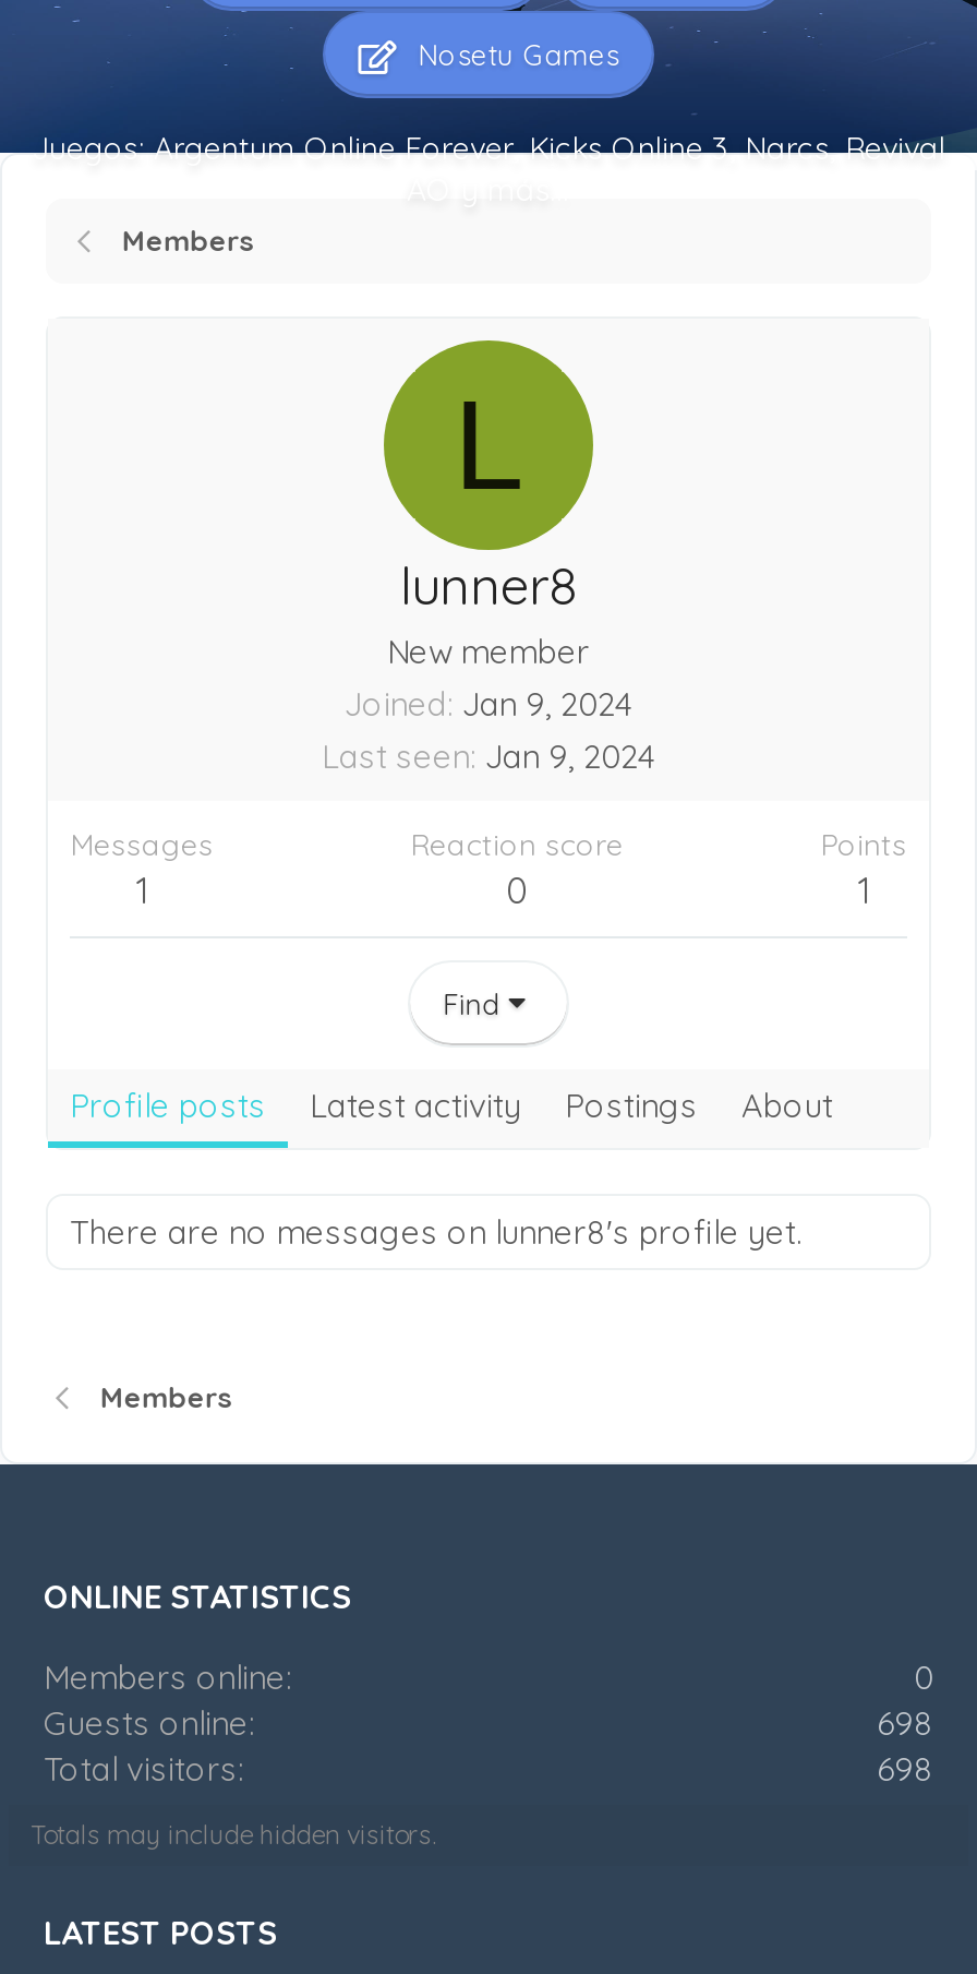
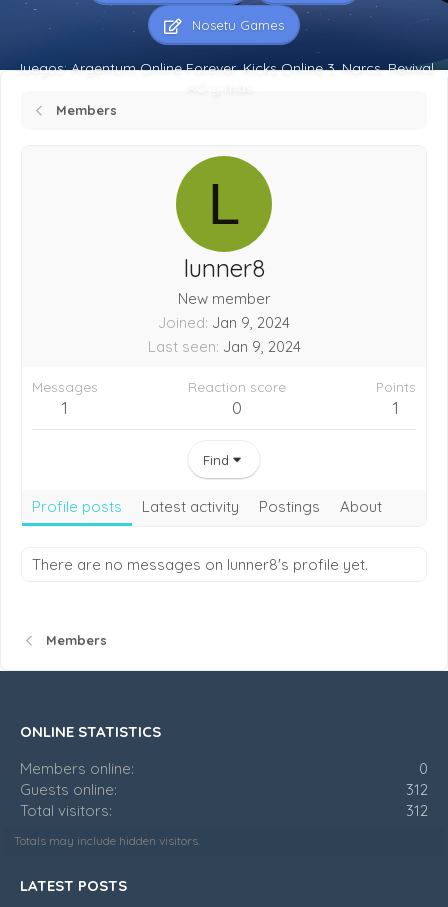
[877,1703,933,1745] 698 -> [406,780,428,799] 312
[877,1749,933,1791] 698 -> [406,801,428,820] 312

